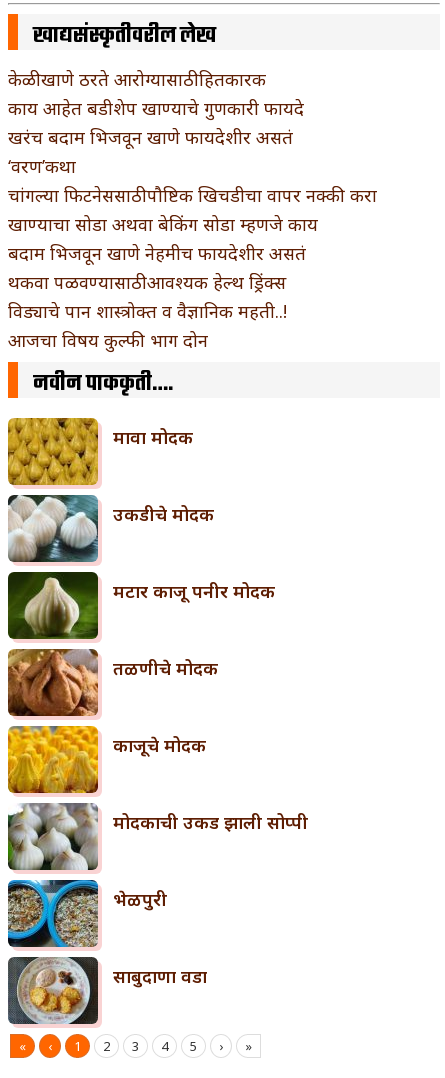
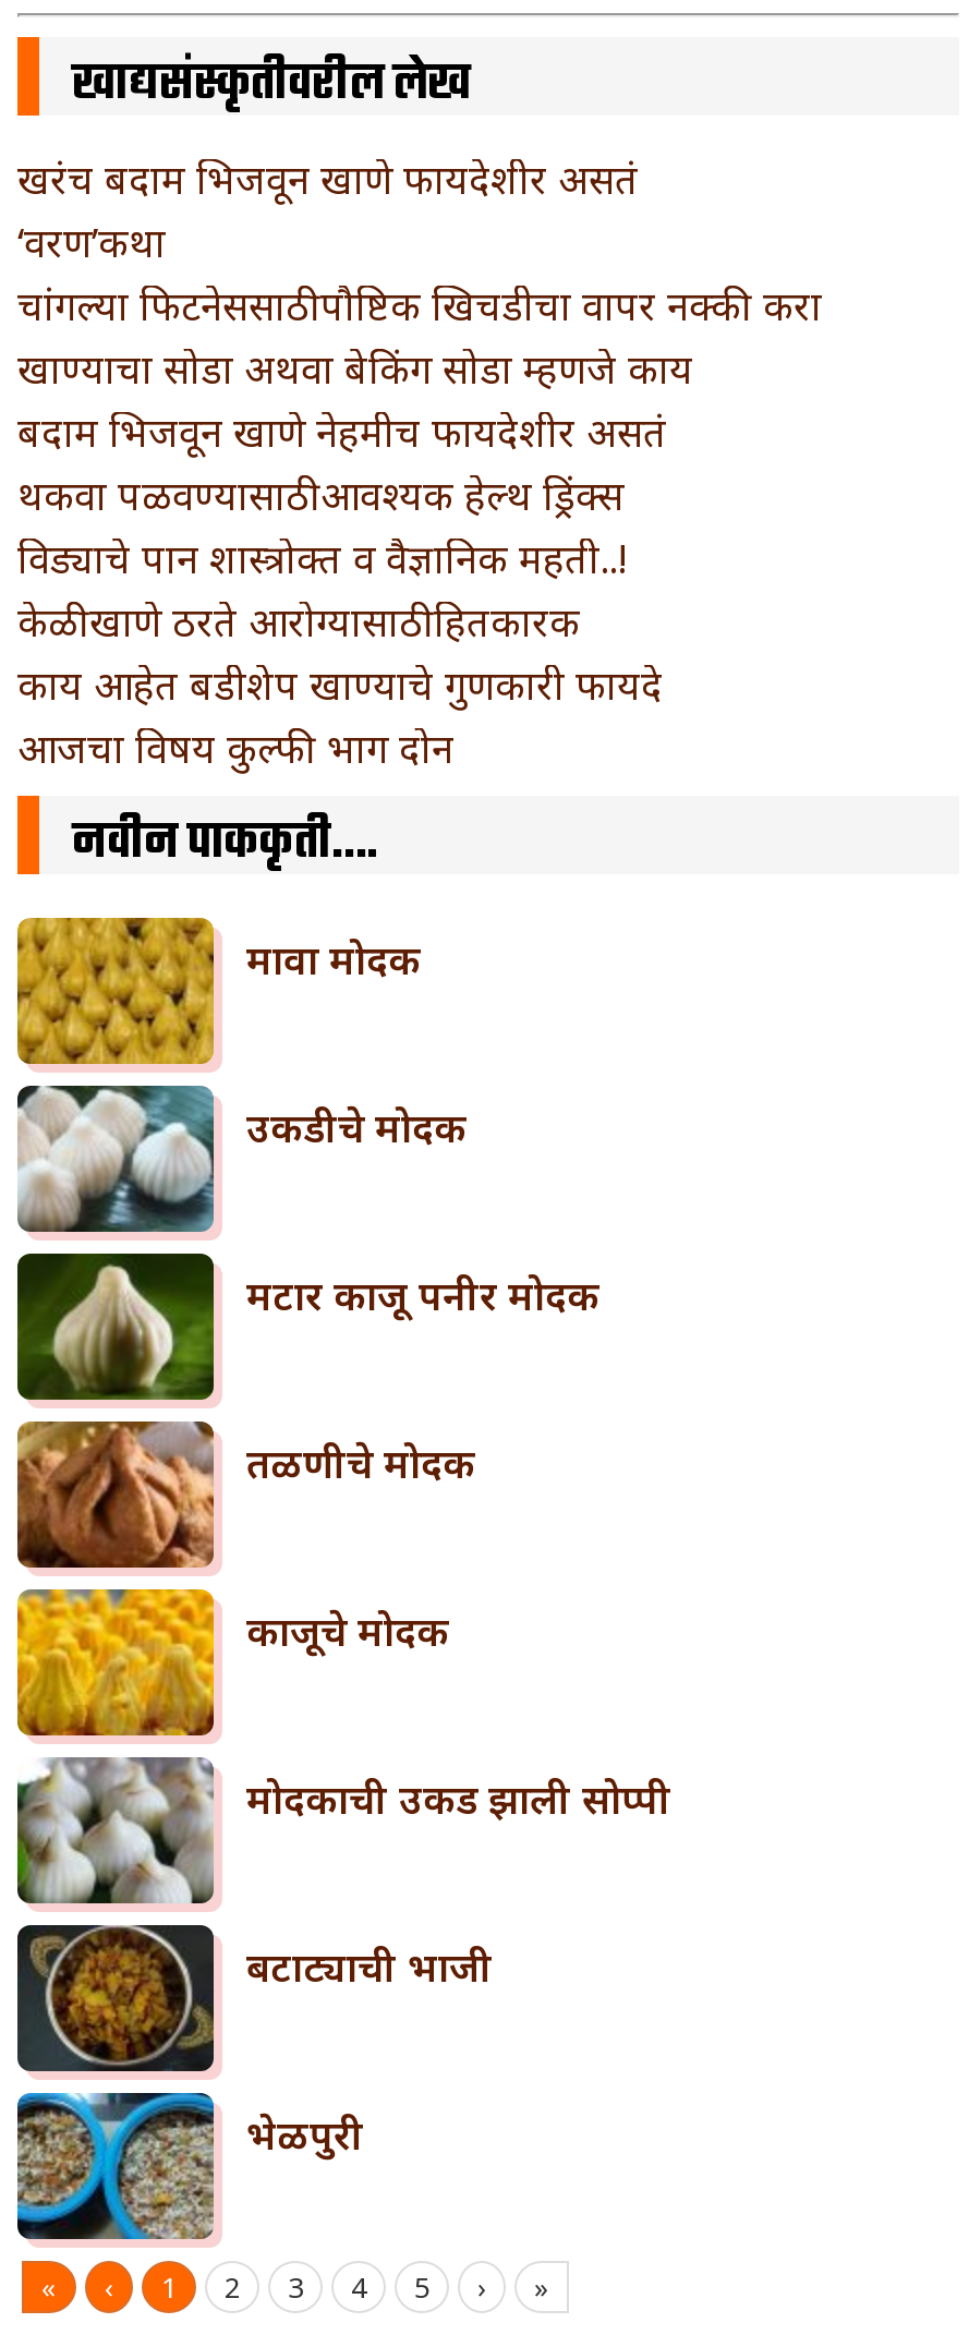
moved [8,67,304,120] -> [17,595,663,710]: केळी खाणे ठरते आरोग्यासाठी हितकारक | काय आहेत बडीशेप खाण्याचे गुणकारी फायदे
moved [8,125,377,323] -> [17,152,822,584]: खरंच बदाम भिजवून खाणे फायदेशीर असतं | ‘वरण’कथा | चांगल्या फिटनेससाठी पौष्टिक खिचडीचा वापर नक्की करा | खाण्याचा सोडा अथवा बेकिंग सोडा म्हणजे काय | बदाम भिजवून खाणे नेहमीच फायदेशीर असतं | थकवा पळवण्यासाठी आवश्यक हेल्थ ड्रिंक्स | विड्याचे पान शास्त्रोक्त व वैज्ञानिक महती..!
none -> [17,1923,493,2071] [image] | बटाट्याची भाजी
moved [113,887,167,911] -> [246,2108,364,2160]: भेळपुरी
[7,956,207,1025] [image] | साबुदाणा वडा -> none

